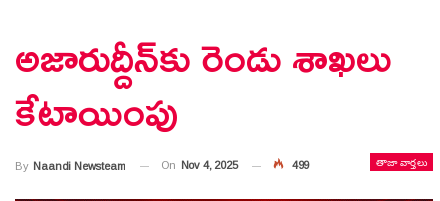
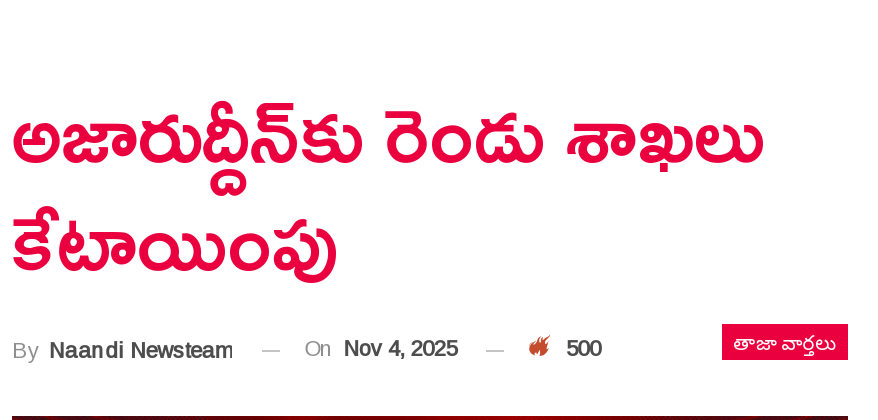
[292,159,309,171] 499 -> [566,336,601,360] 500

